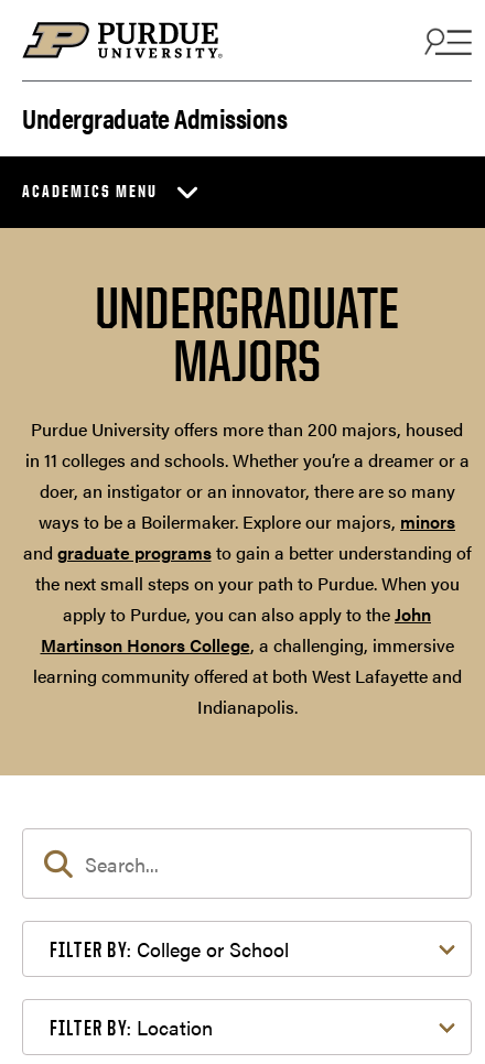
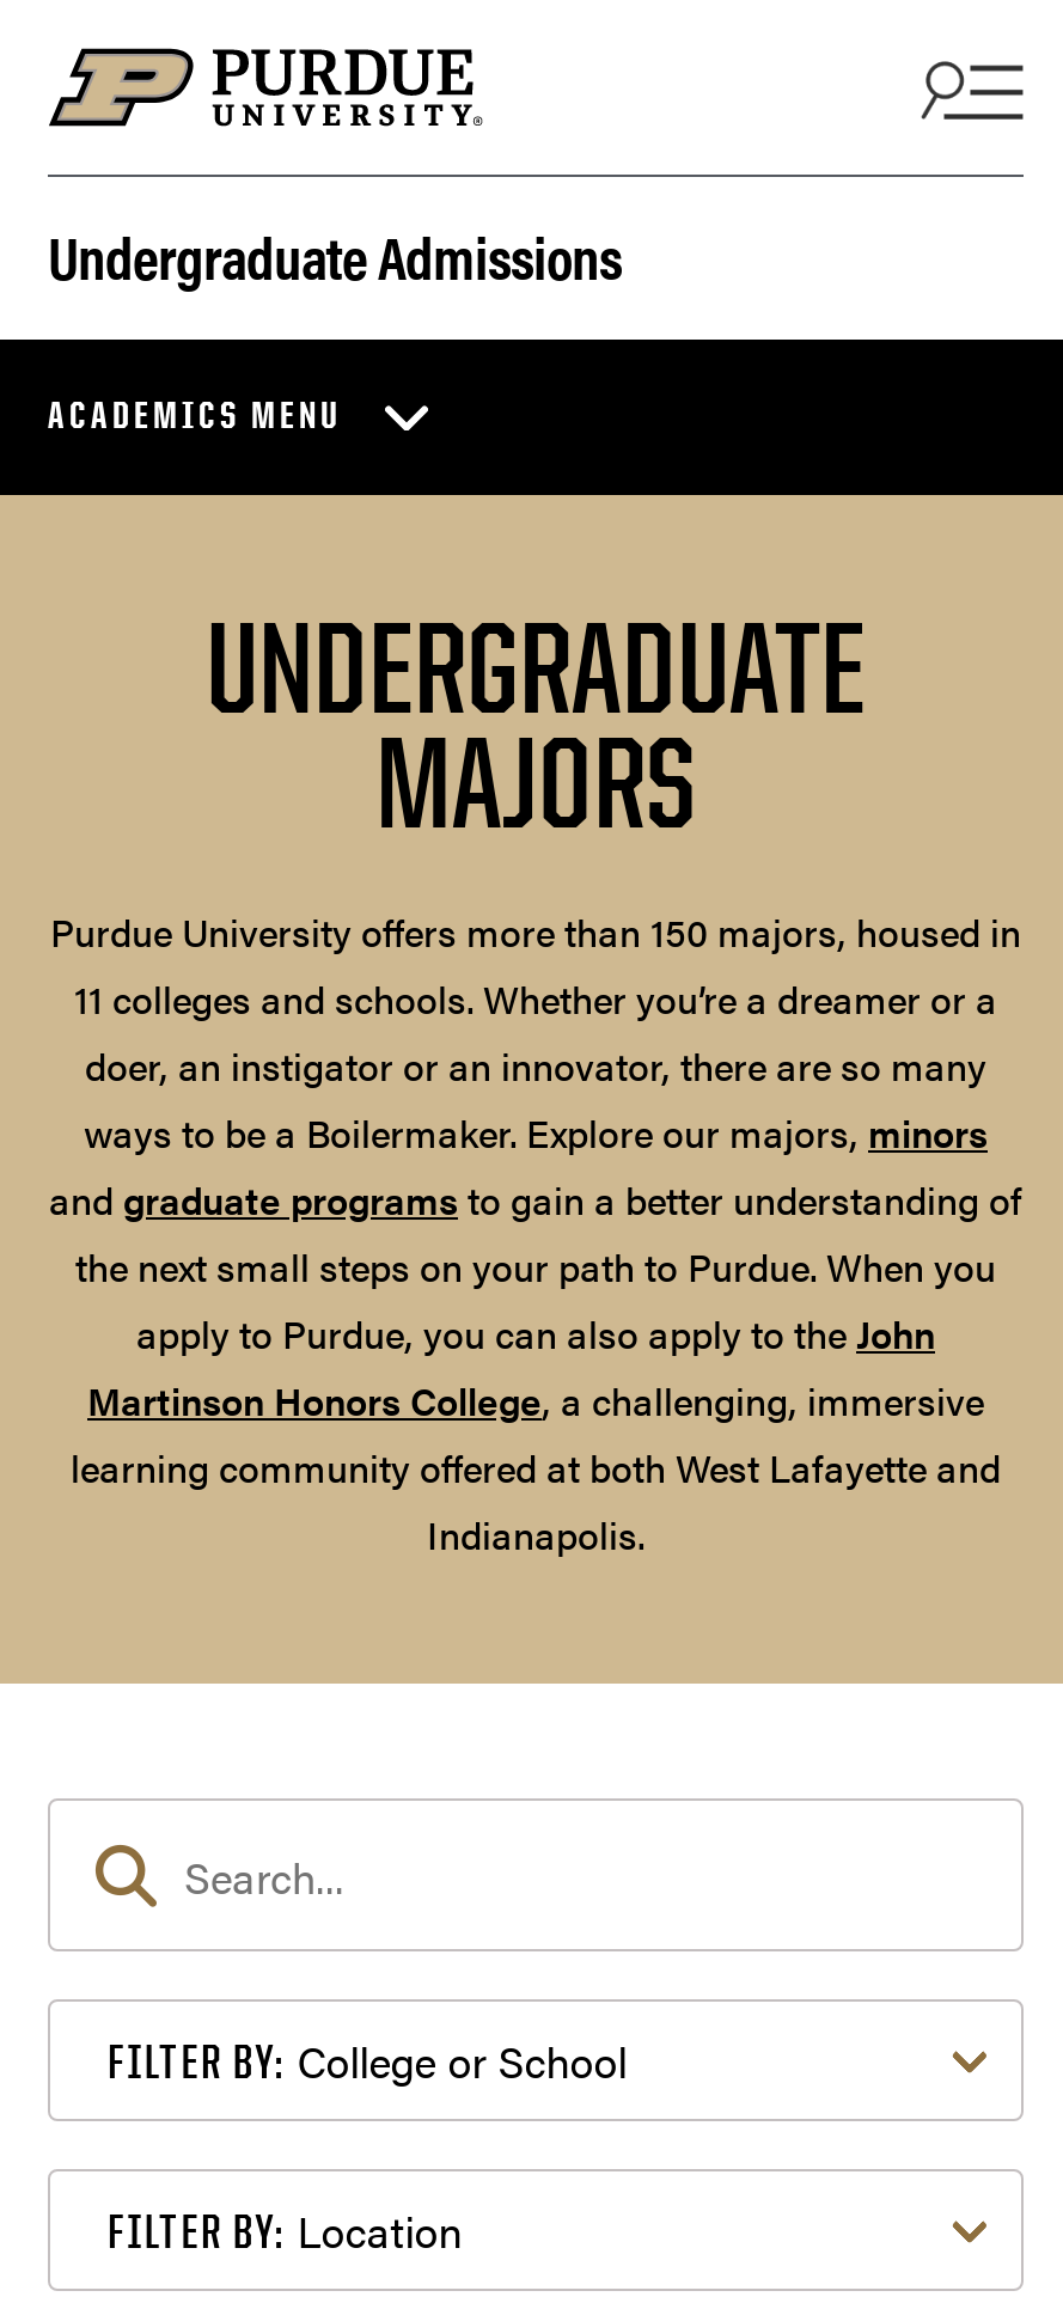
[25,417,469,473] Purdue University offers more than 200 majors, housed | in 11 colleges and schools. Whether you’re a dreamer or a -> [50,904,1021,1026] Purdue University offers more than 150 majors, housed in | 11 colleges and schools. Whether you’re a dreamer or a

